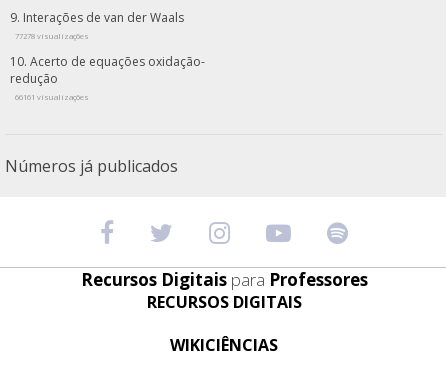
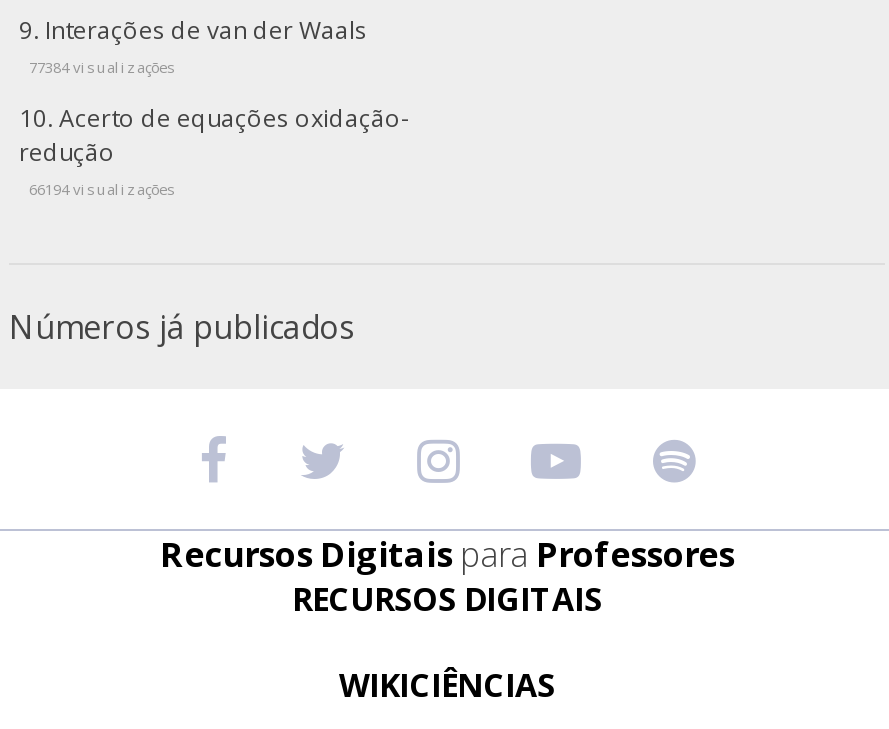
[15,31,89,41] 77278 visualizações -> [29,57,177,77] 77384 visualizações
[15,92,89,102] 66161 visualizações -> [29,179,177,199] 66194 visualizações

